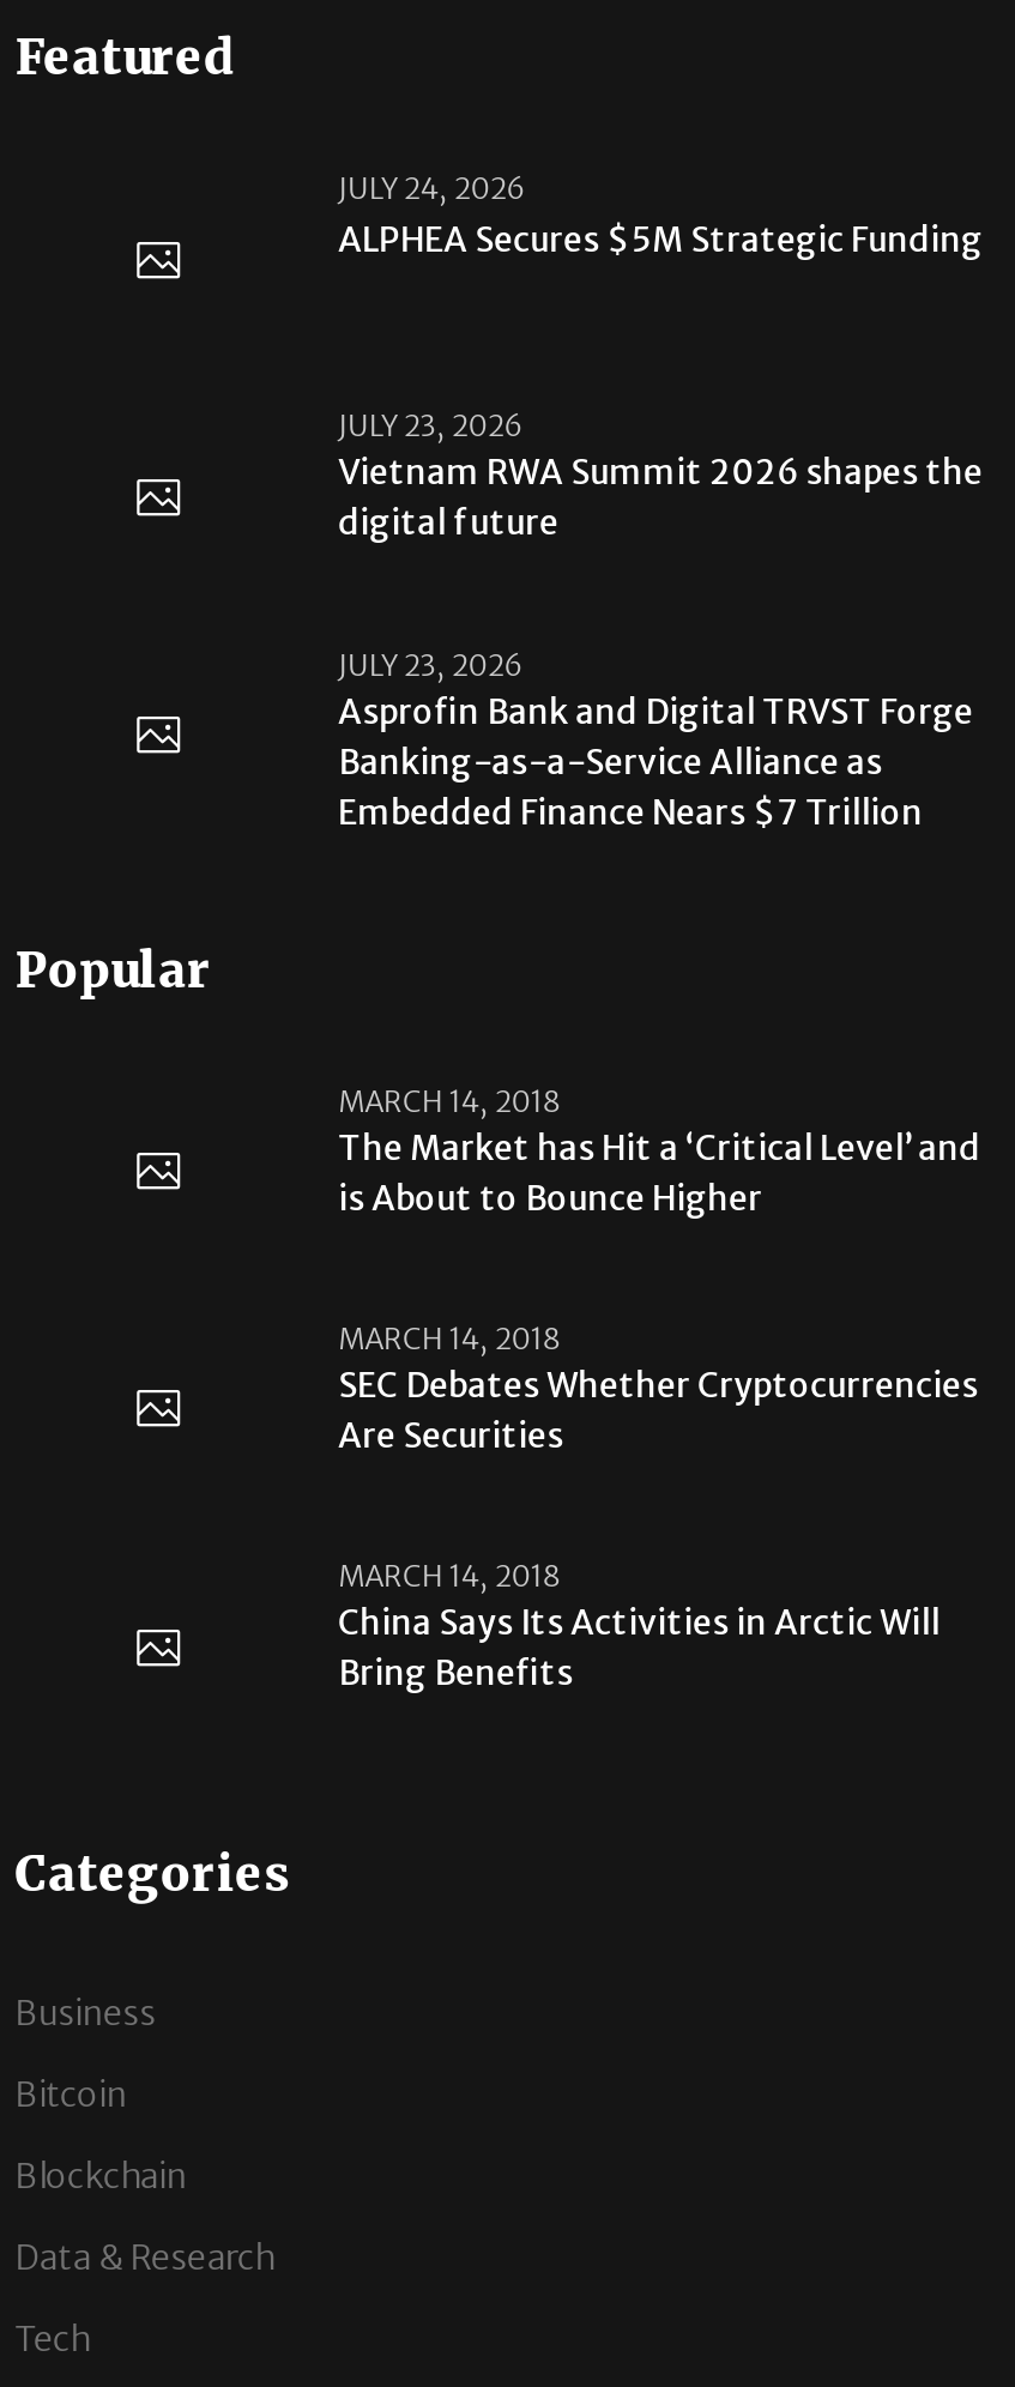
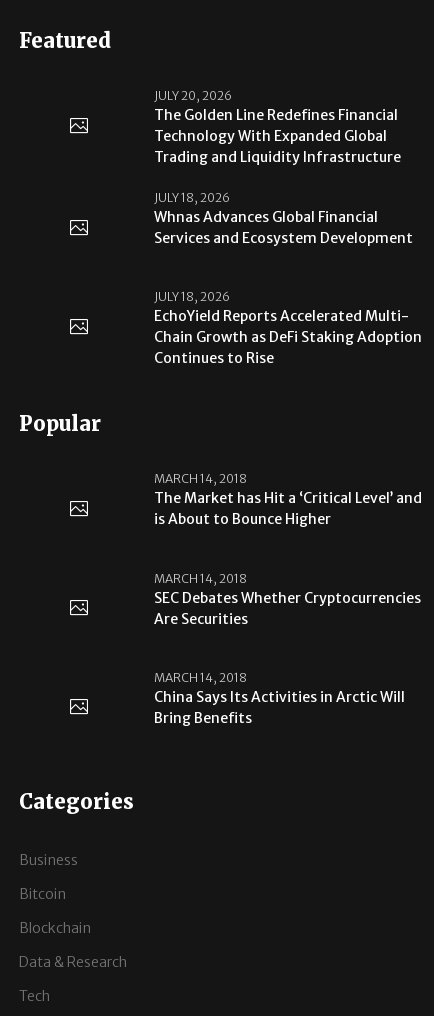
[338,171,983,262] JULY 24, 2026 | ALPHEA Secures $5M Strategic Funding -> [154,88,401,166] JULY 20, 2026 | The Golden Line Redefines Financial | Technology With Expanded Global | Trading and Liquidity Infrastructure
[338,408,983,545] JULY 23, 2026 | Vietnam RWA Summit 2026 shapes the | digital future -> [154,190,413,247] JULY 18, 2026 | Whnas Advances Global Financial | Services and Ecosystem Development
[338,646,974,833] JULY 23, 2026 | Asprofin Bank and Digital TRVST Forge | Banking-as-a-Service Alliance as | Embedded Finance Nears $7 Trillion -> [154,289,422,367] JULY 18, 2026 | EchoYield Reports Accelerated Multi- | Chain Growth as DeFi Staking Adoption | Continues to Rise

